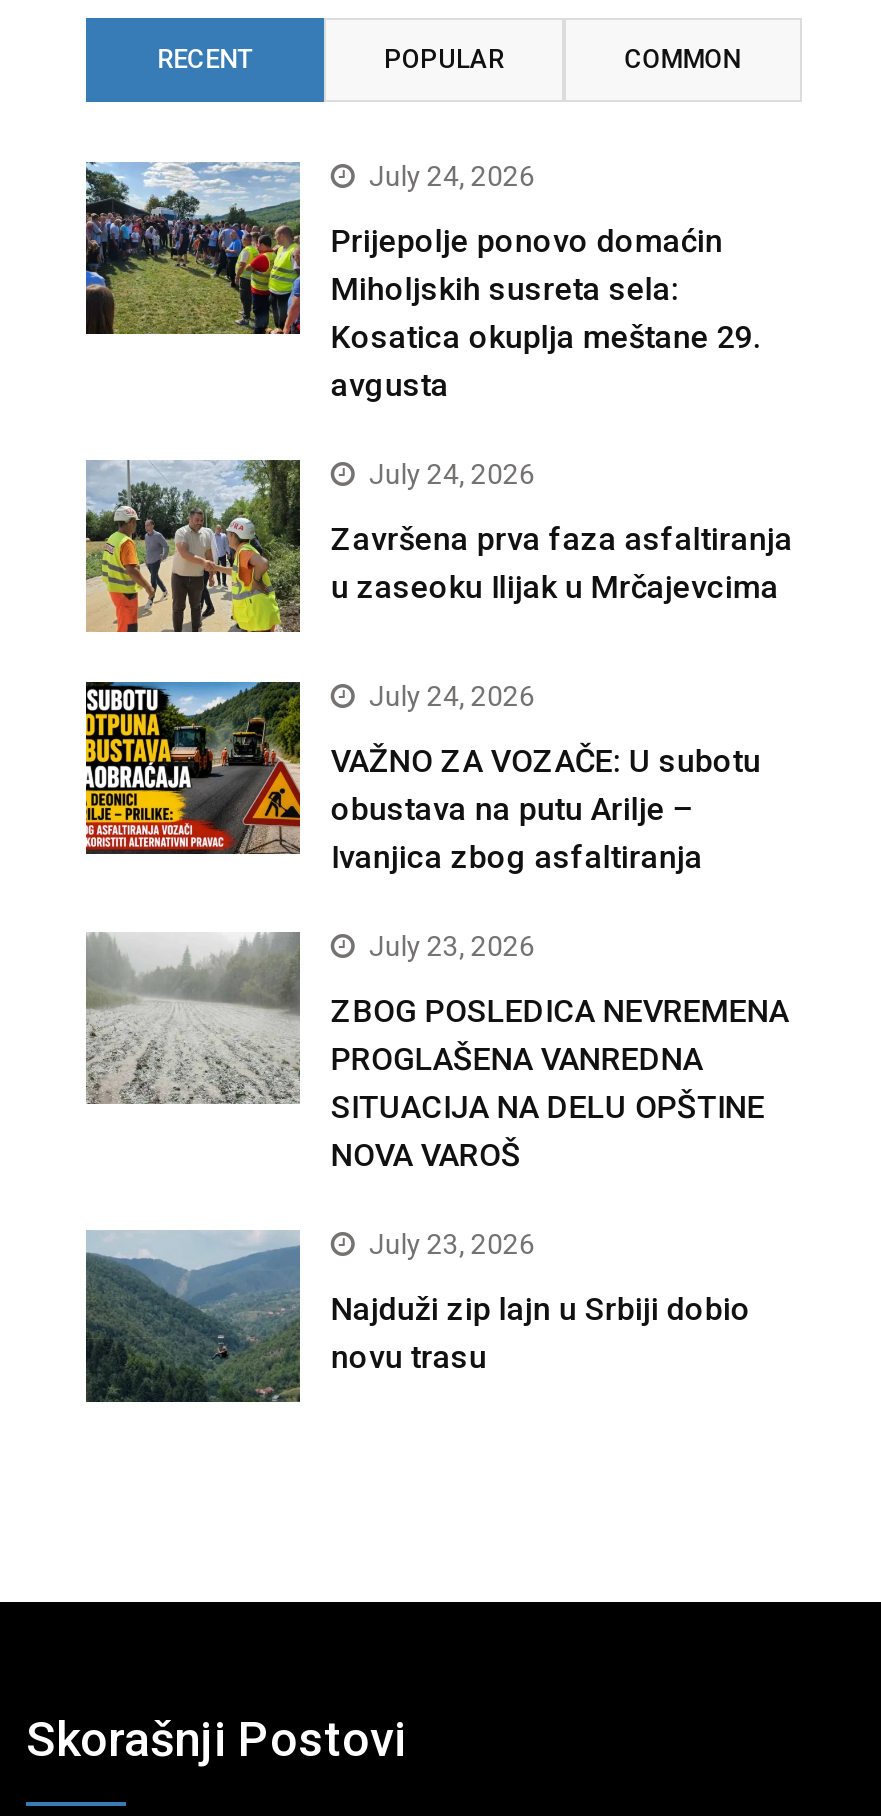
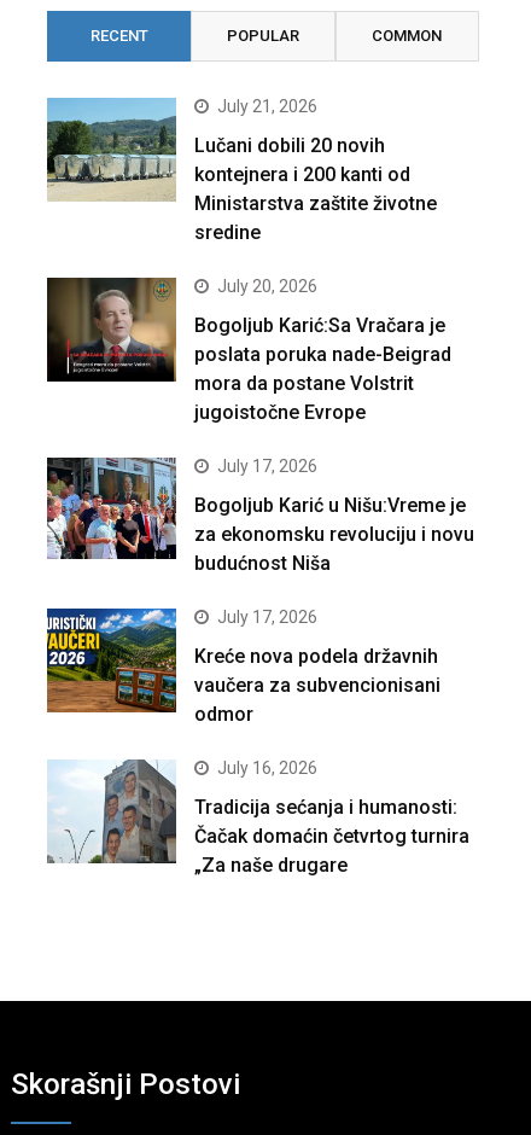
[84,162,761,404] [image] | Prijepolje ponovo domaćin | Miholjskih susreta sela: | Kosatica okuplja meštane 29. | avgusta -> [47,98,437,244] [image] | Lučani dobili 20 novih | kontejnera i 200 kanti od | Ministarstva zaštite životne | sredine
[369,160,535,192] July 24, 2026 -> [218,96,318,116] July 21, 2026
[84,460,793,634] [image] | Završena prva faza asfaltiranja | u zaseoku Ilijak u Mrčajevcima -> [46,277,452,424] [image] | Bogoljub Karić:Sa Vračara je | poslata poruka nade-Beigrad | mora da postane Volstrit | jugoistočne Evrope
[369,458,535,490] July 24, 2026 -> [218,276,318,296] July 20, 2026
[84,680,761,876] [image] | VAŽNO ZA VOZAČE: U subotu | obustava na putu Arilje – | Ivanjica zbog asfaltiranja -> [46,446,475,575] [image] | Bogoljub Karić u Nišu:Vreme je | za ekonomsku revoluciju i novu | budućnost Niša
[369,680,535,712] July 24, 2026 -> [218,456,318,476] July 17, 2026
[86,932,789,1174] [image] | ZBOG POSLEDICA NEVREMENA | PROGLAŠENA VANREDNA | SITUACIJA NA DELU OPŠTINE | NOVA VAROŠ -> [46,596,441,726] [image] | Kreće nova podela državnih | vaučera za subvencionisani | odmor
[369,930,535,962] July 23, 2026 -> [218,607,318,627] July 17, 2026
[84,1230,751,1404] [image] | Najduži zip lajn u Srbiji dobio | novu trasu -> [47,758,470,876] [image] | Tradicija sećanja i humanosti: | Čačak domaćin četvrtog turnira | „Za naše drugare
[369,1228,535,1260] July 23, 2026 -> [218,758,318,777] July 16, 2026

